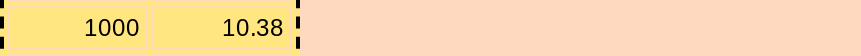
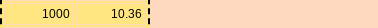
[222,14,284,42] 10.38 -> [111,7,142,21] 10.36

